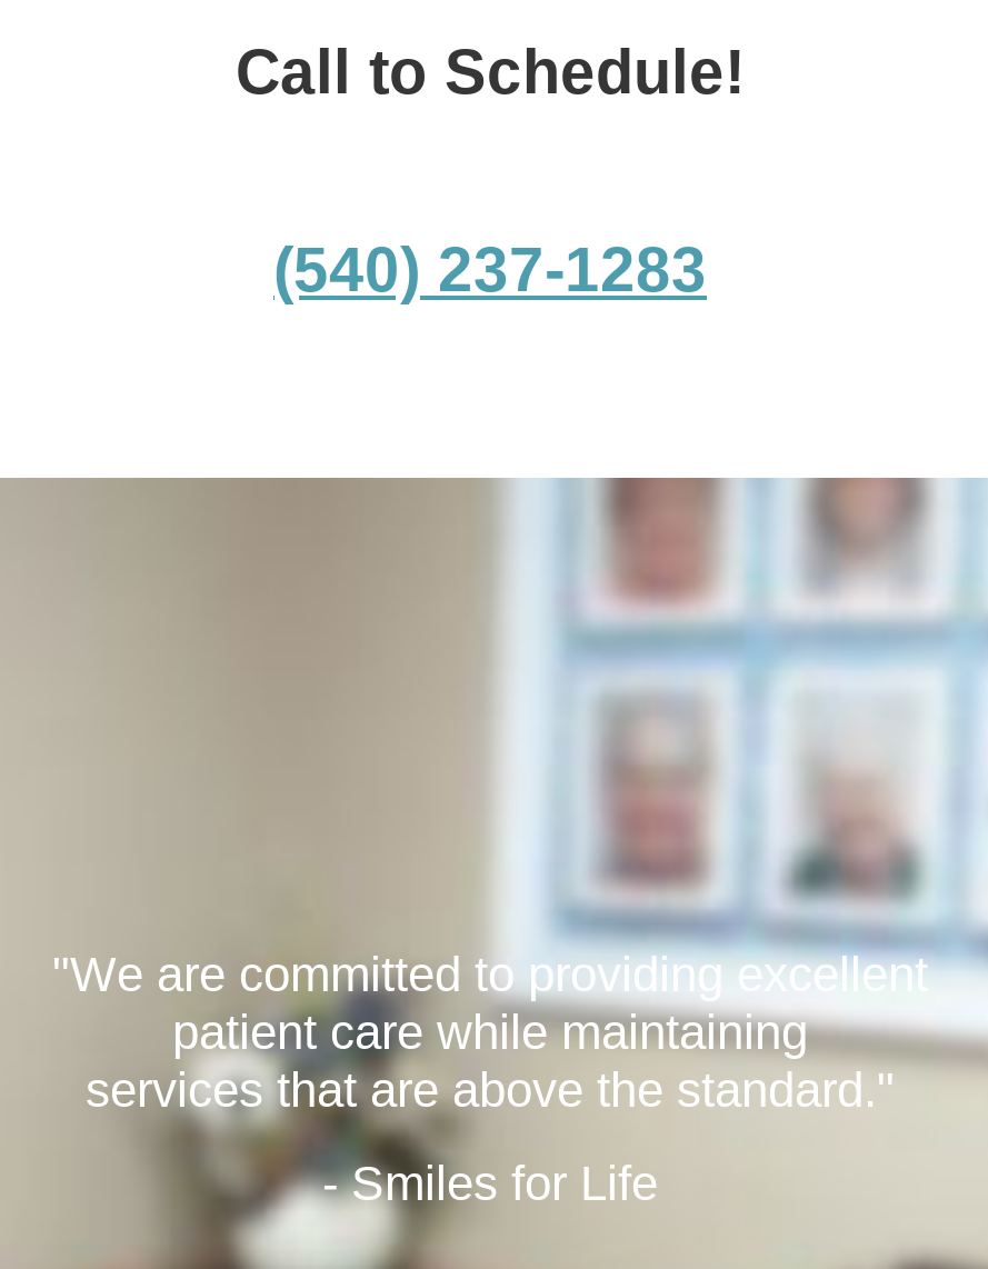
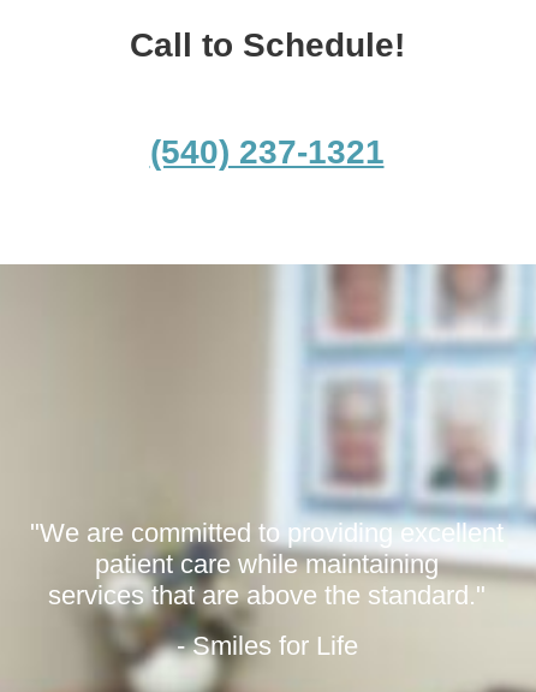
[273,235,707,304] (540) 237-1283 -> [150,133,384,170] (540) 237-1321

